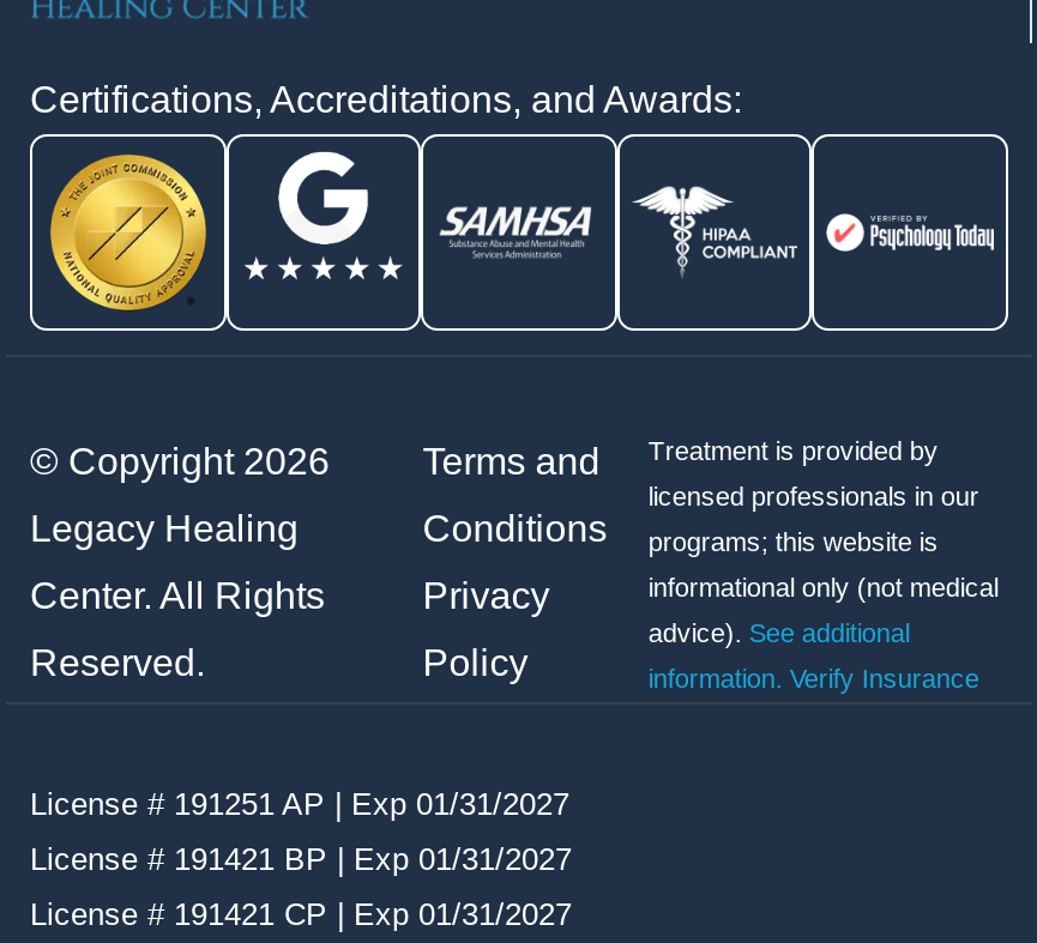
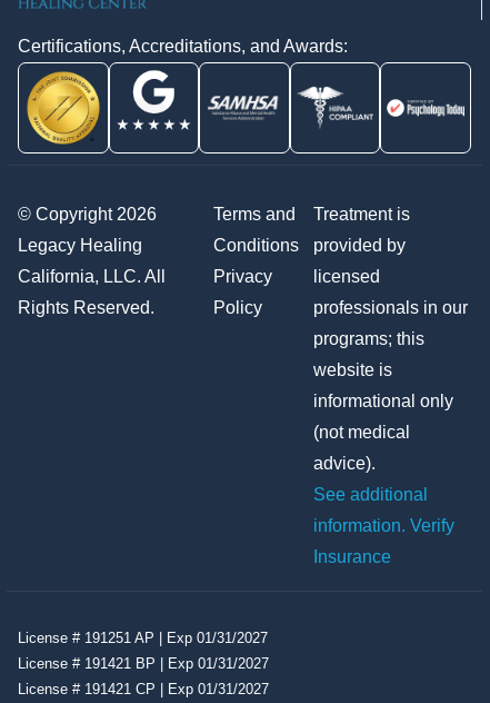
[30,575,325,615] Center. All Rights -> [18,267,166,286] California, LLC. All
[30,642,205,683] Reserved. -> [18,298,154,317] Rights Reserved.

